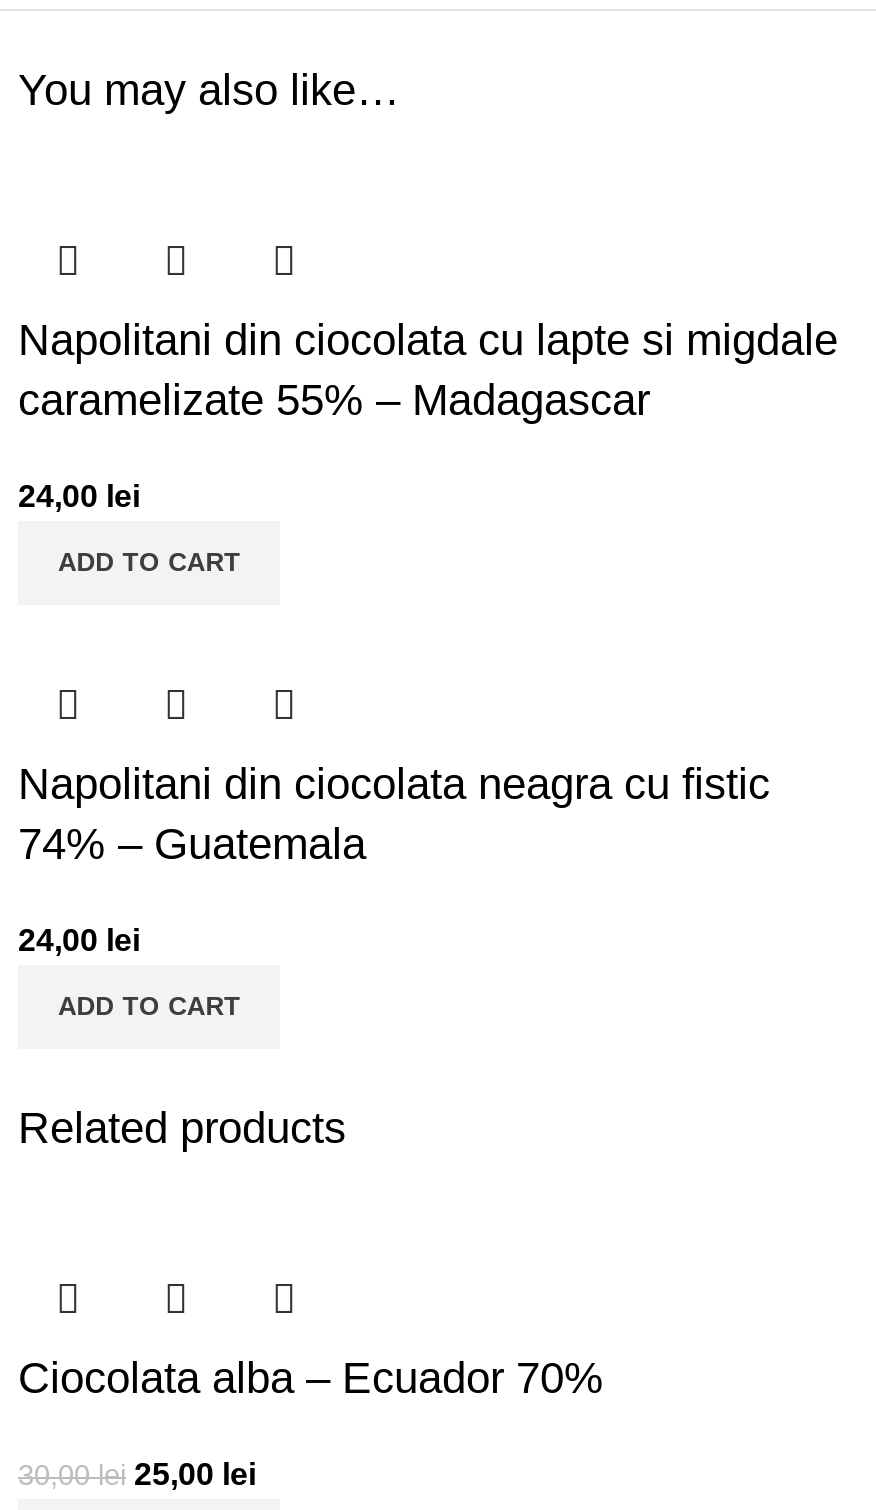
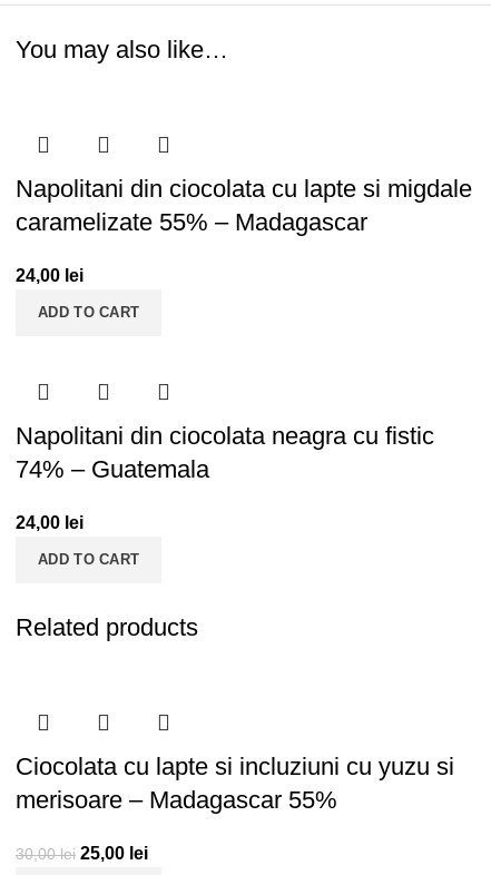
[18,1353,604,1403] Ciocolata alba – Ecuador 70% -> [16,753,454,814] Ciocolata cu lapte si incluziuni cu yuzu si | merisoare – Madagascar 55%

